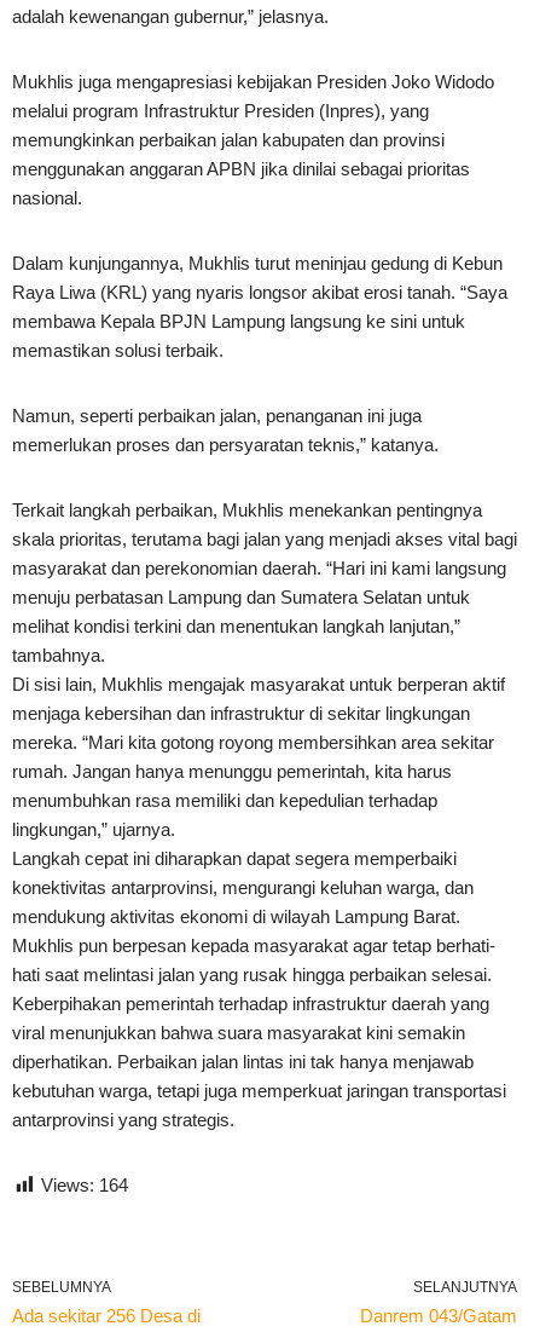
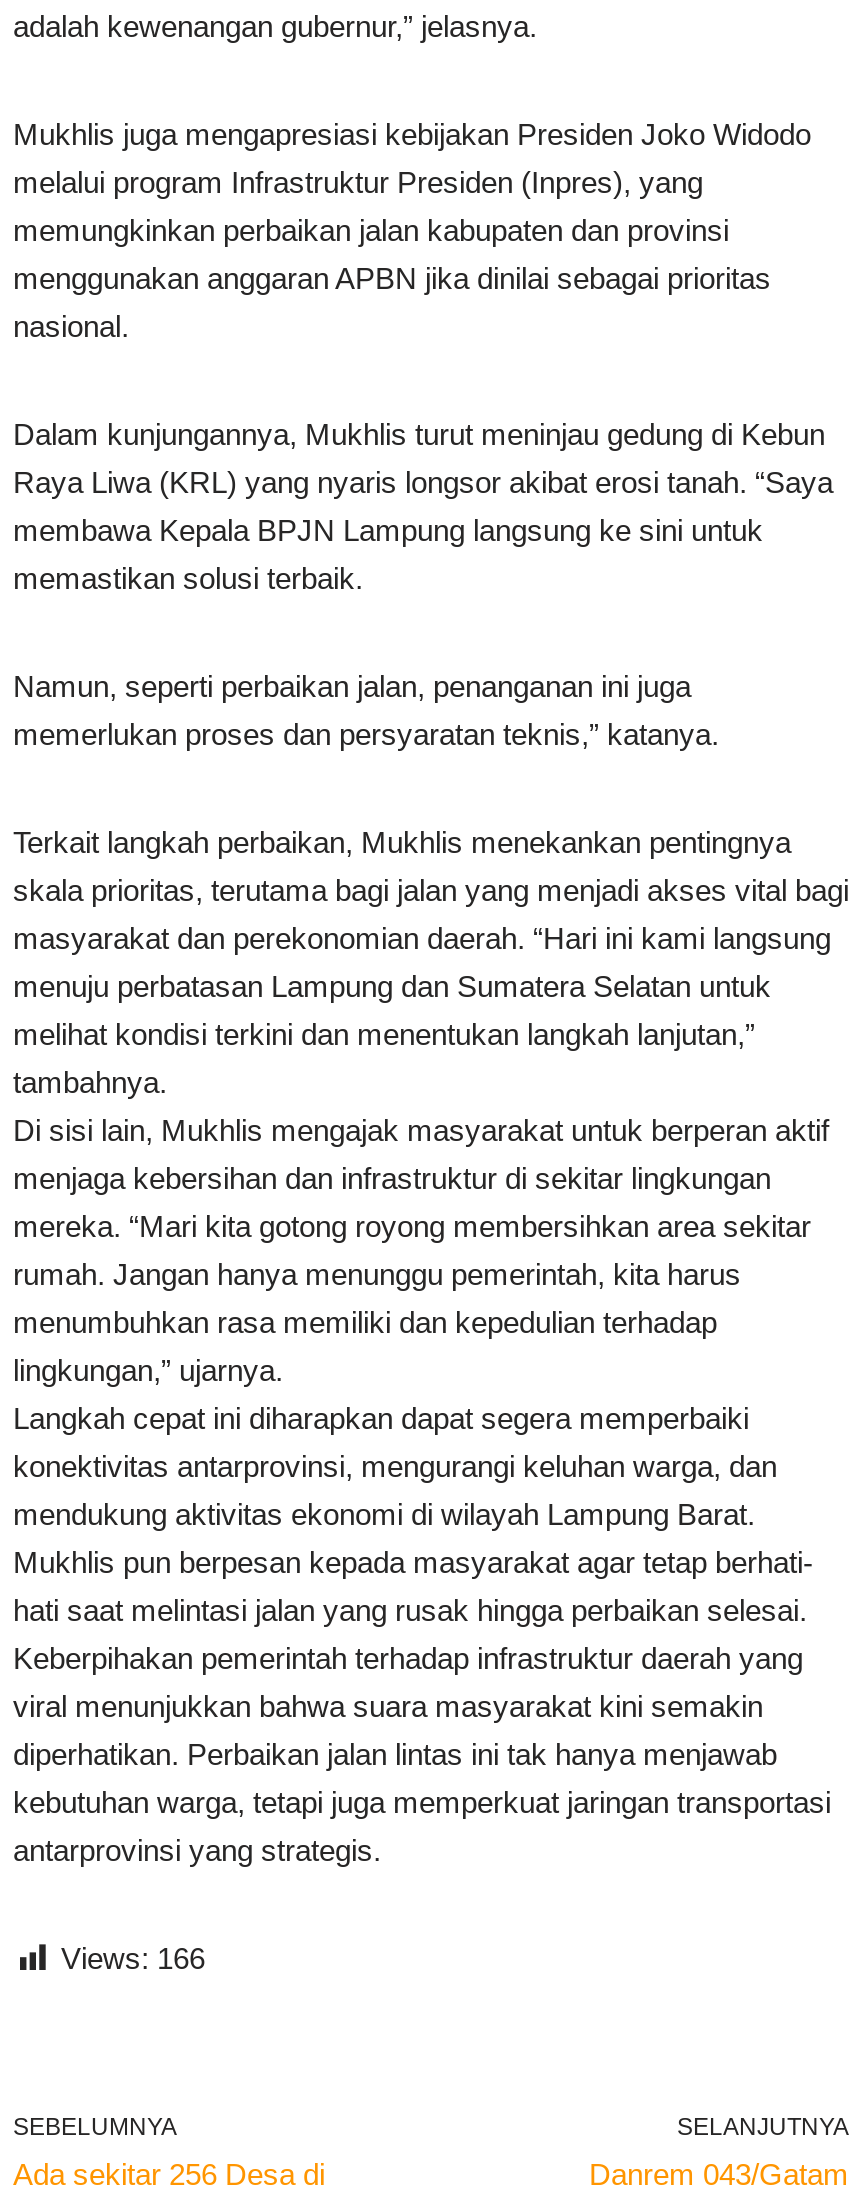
[41,1175,128,1195] Views: 164 -> [61,1941,205,1975] Views: 166

